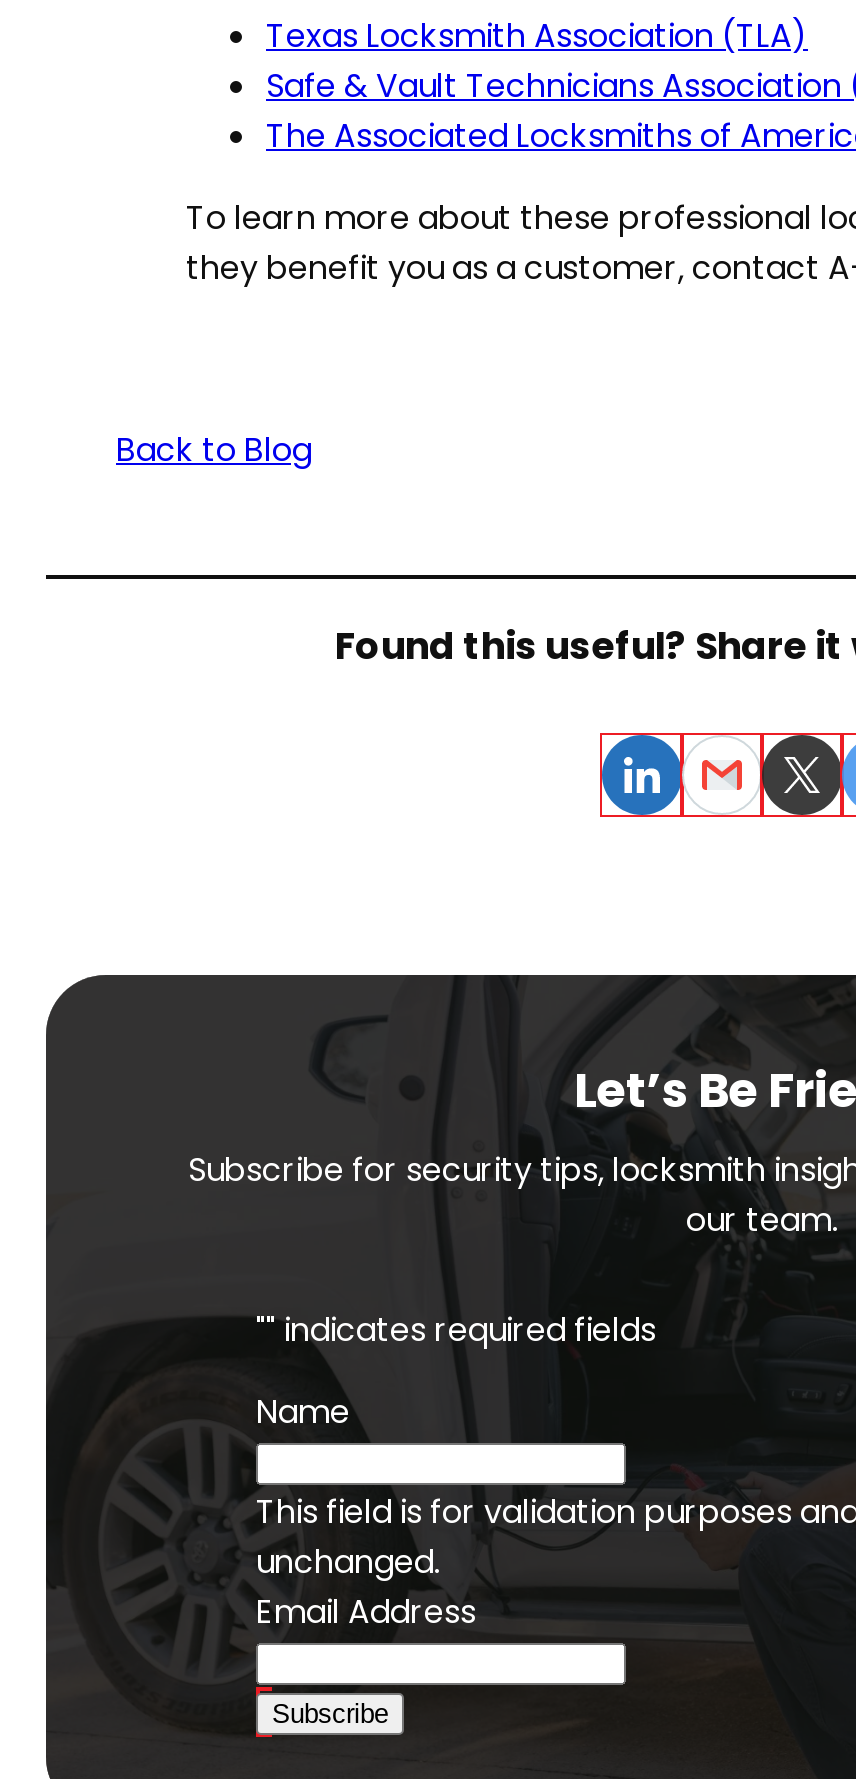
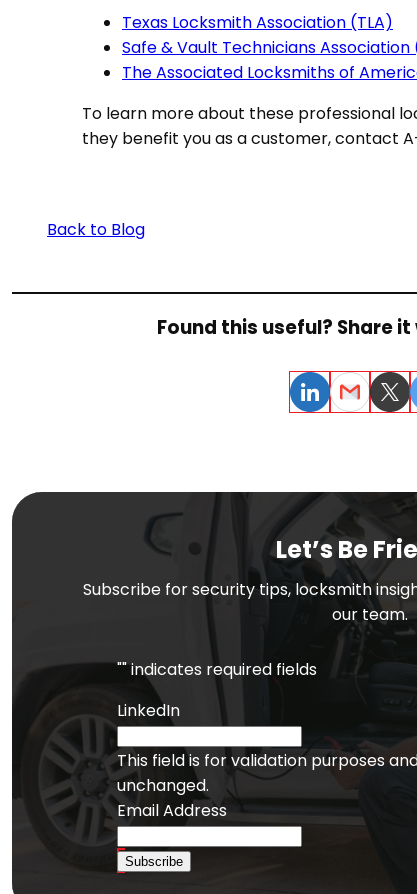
[256,1389,350,1435] Name -> [117,699,180,722] LinkedIn

